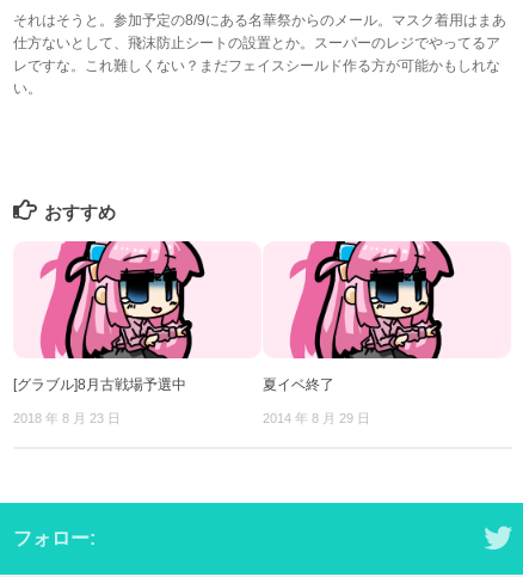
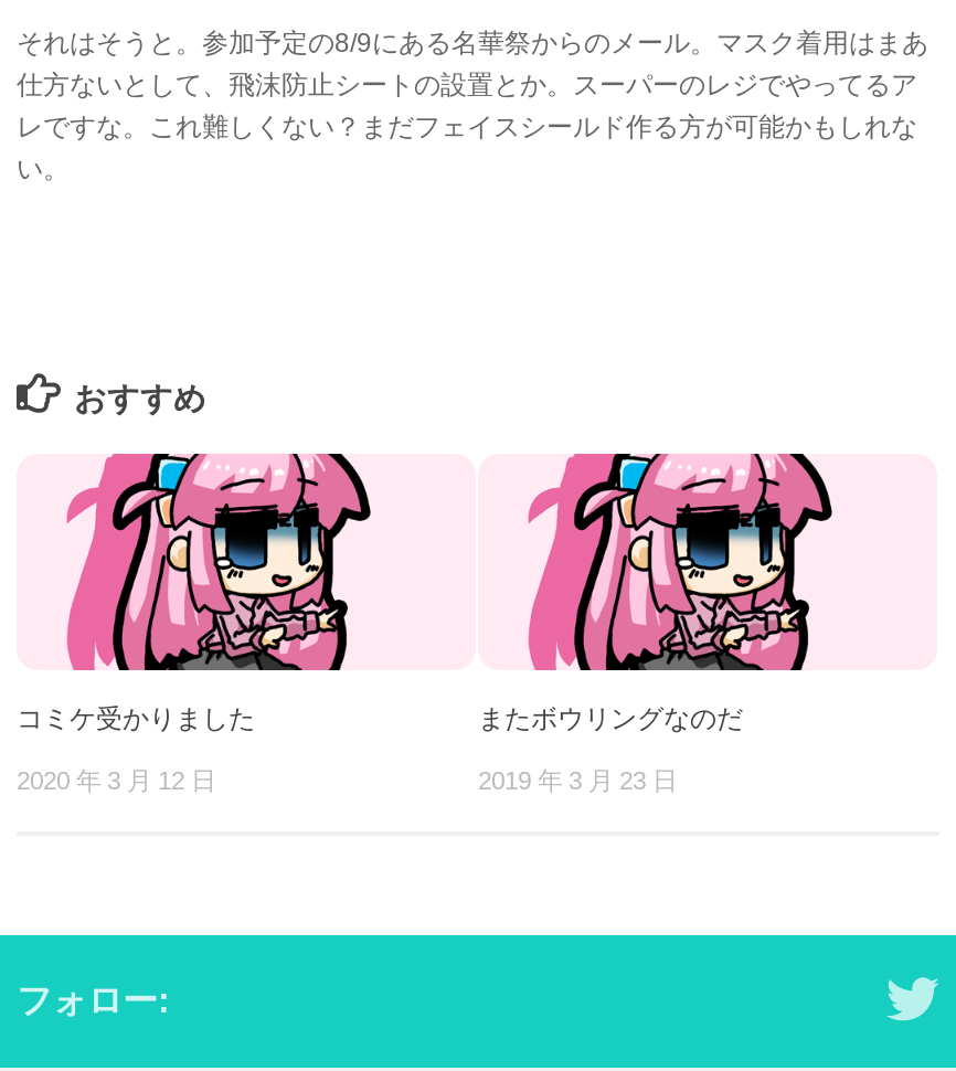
[13,377,186,393] [グラブル]8月古戦場予選中 -> [17,703,255,734] コミケ受かりました
[263,377,334,393] 夏イベ終了 -> [478,703,743,734] またボウリングなのだ
[13,411,121,426] 2018 年 8 月 23 日 -> [17,767,215,793] 2020 年 3 月 12 日
[263,411,370,426] 2014 年 8 月 29 日 -> [478,767,677,793] 2019 年 3 月 23 日

